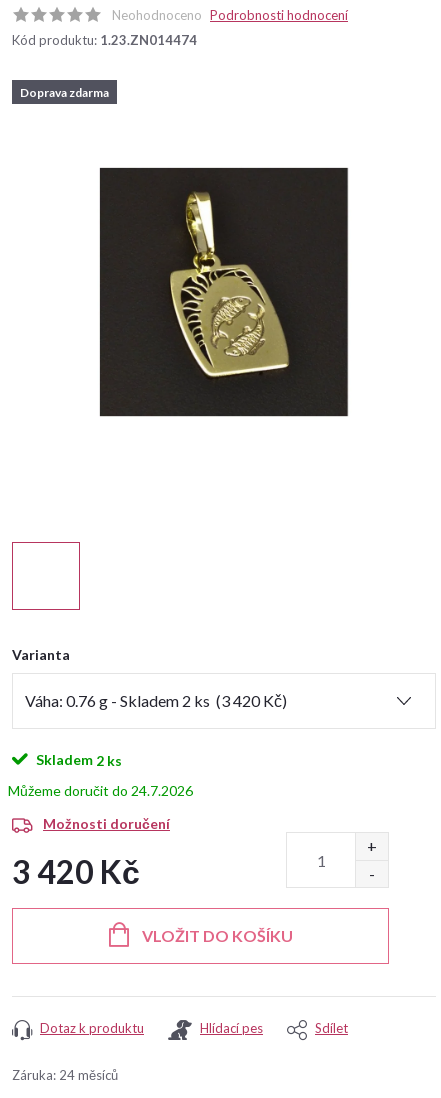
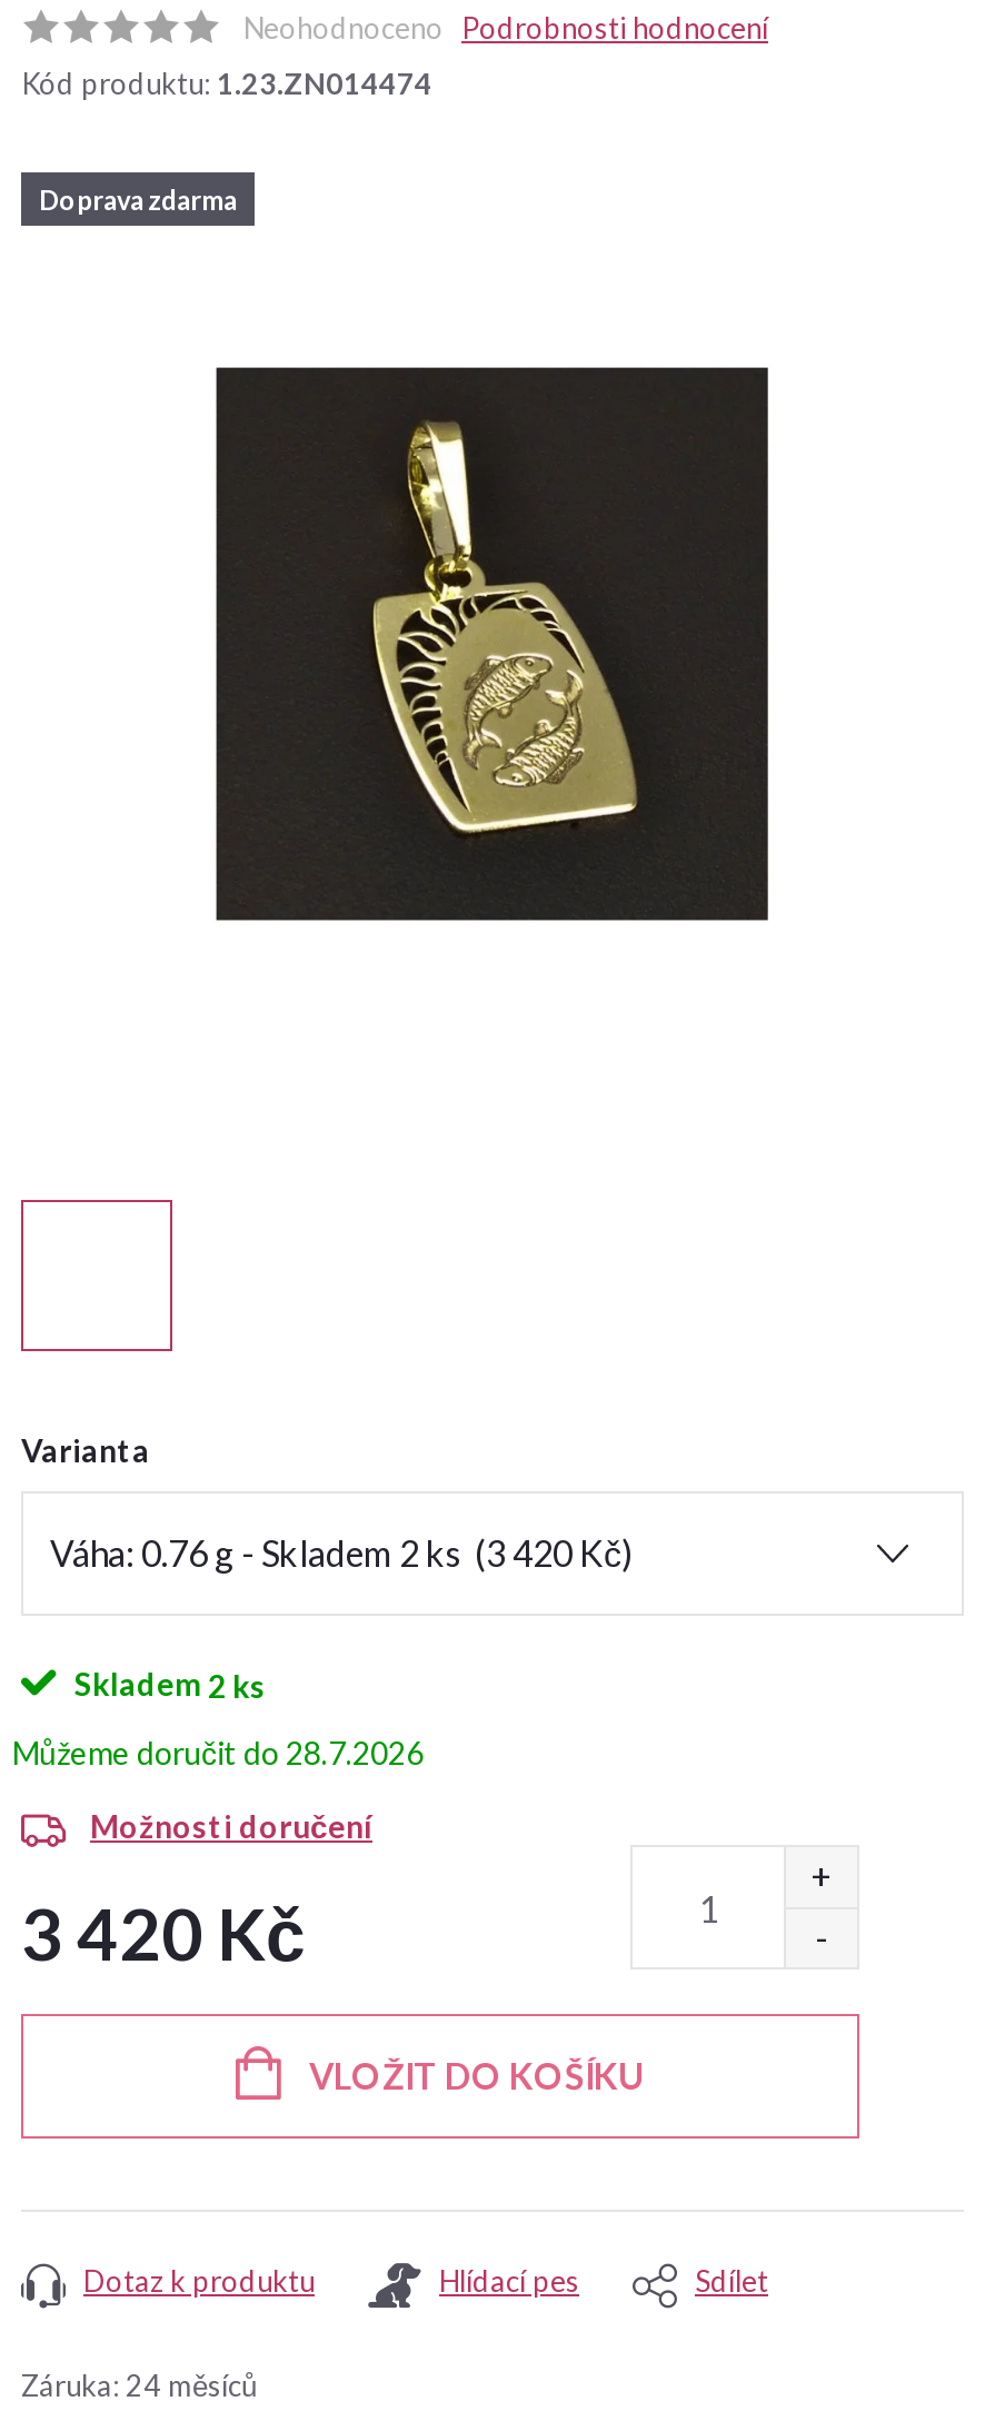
[131,782,193,799] 24.7.2026 -> [286,1735,424,1773] 28.7.2026

